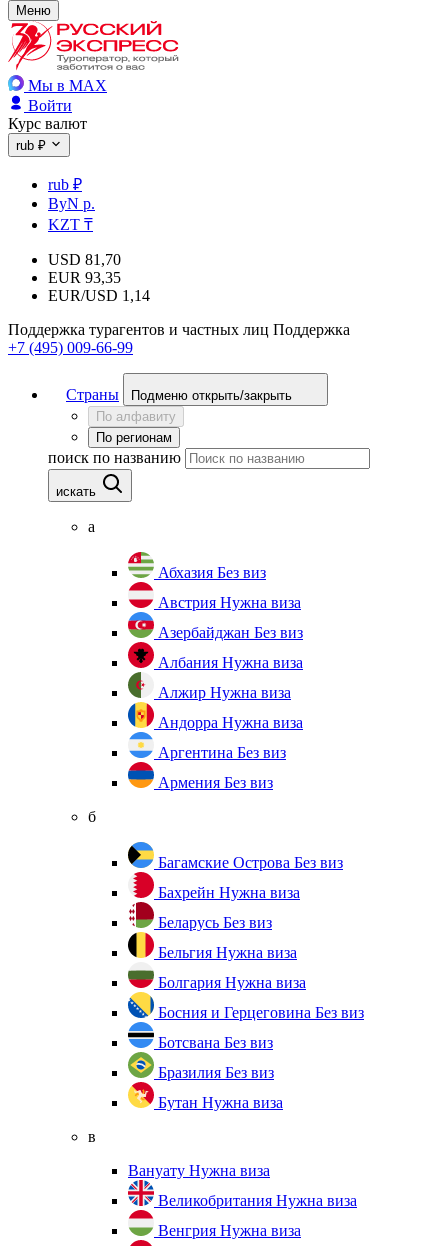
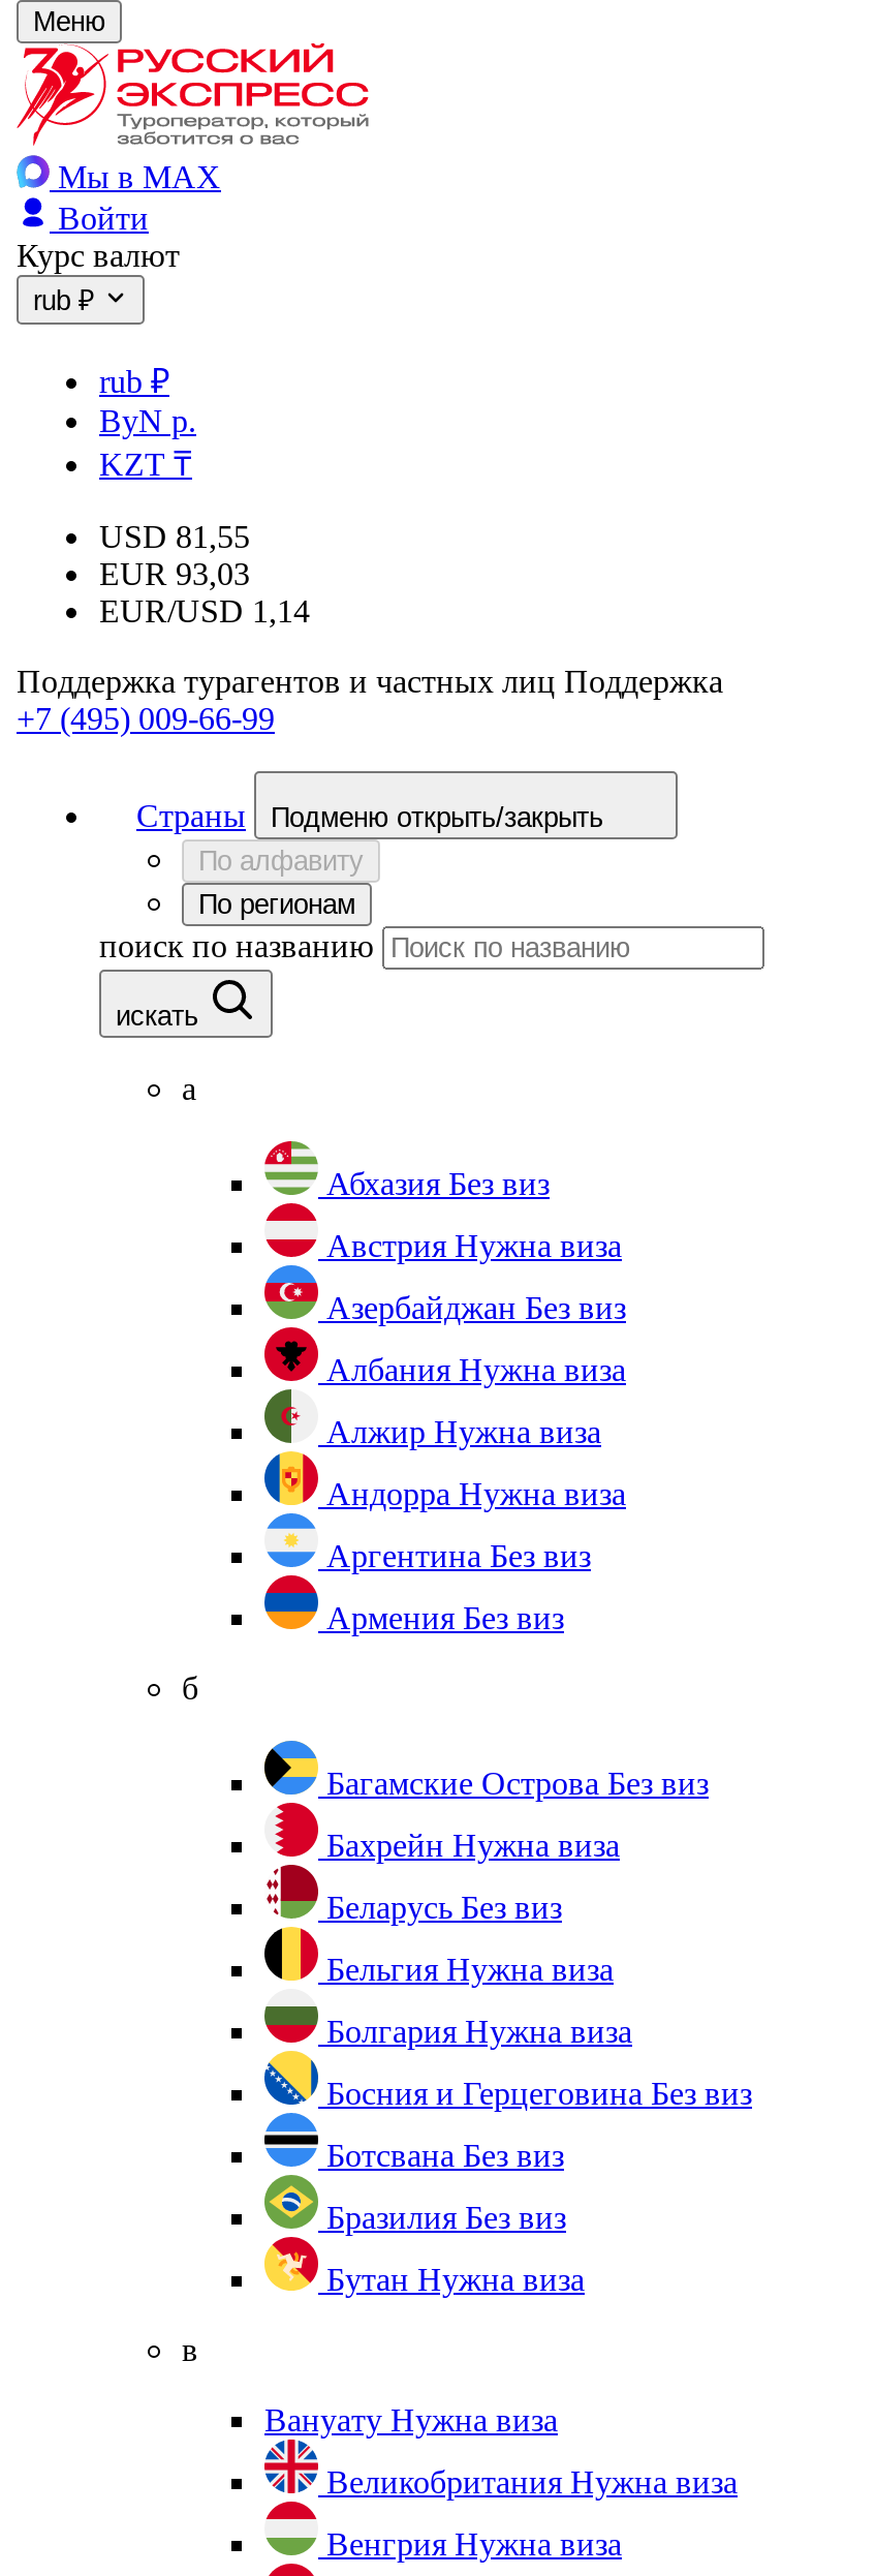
[48,251,121,268] USD 81,70 -> [99,519,250,554] USD 81,55
[48,269,121,286] EUR 93,35 -> [99,556,250,591] EUR 93,03

